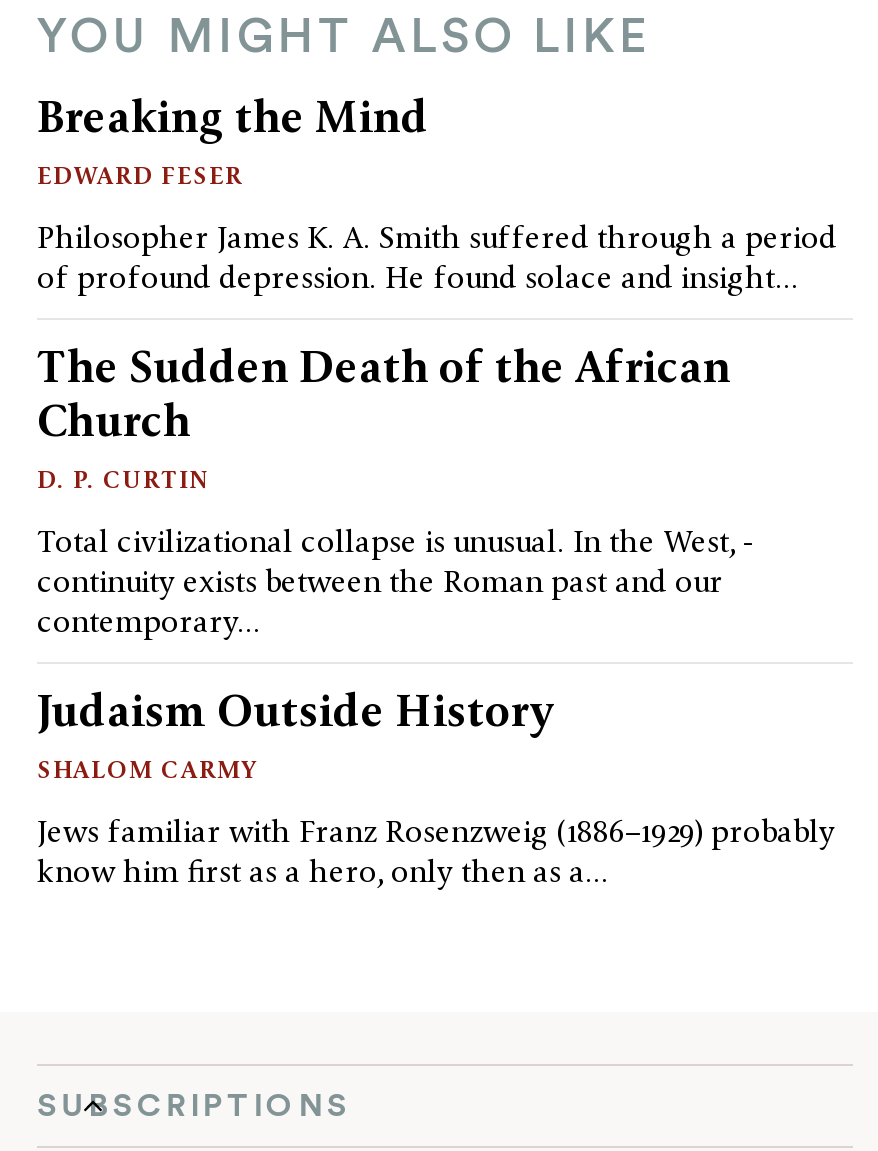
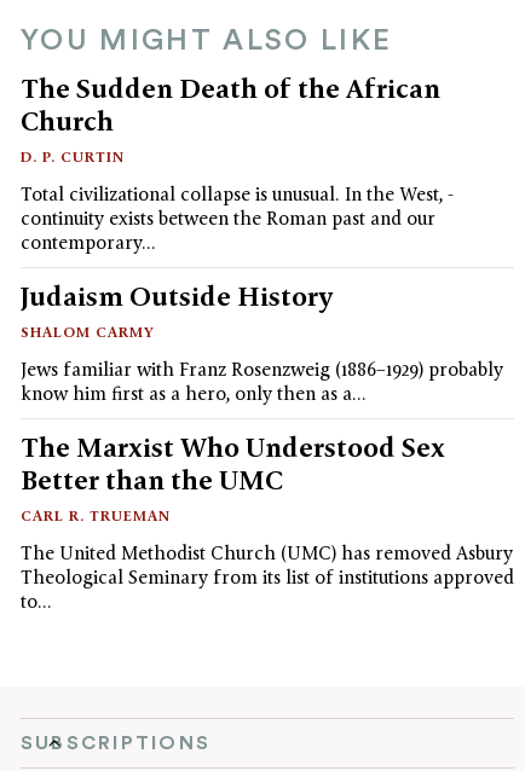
[37,88,837,296] Breaking the Mind | EDWARD FESER | Philosopher James K. A. Smith suffered through a period | of profound depression. He found solace and insight… -> none
moved [37,338,835,890] -> [21,71,503,405]: The Sudden Death of the African | Church | D. P. CURTIN | ... | Jews familiar with Franz Rosenzweig (1886–1929) probably | know him first as a hero, only then as a…
none -> [21,430,514,613] The Marxist Who Understood Sex | Better than the UMC | CARL R. TRUEMAN | The United Methodist Church (UMC) has removed Asbury | Theological Seminary from its list of institutions approved | to…

